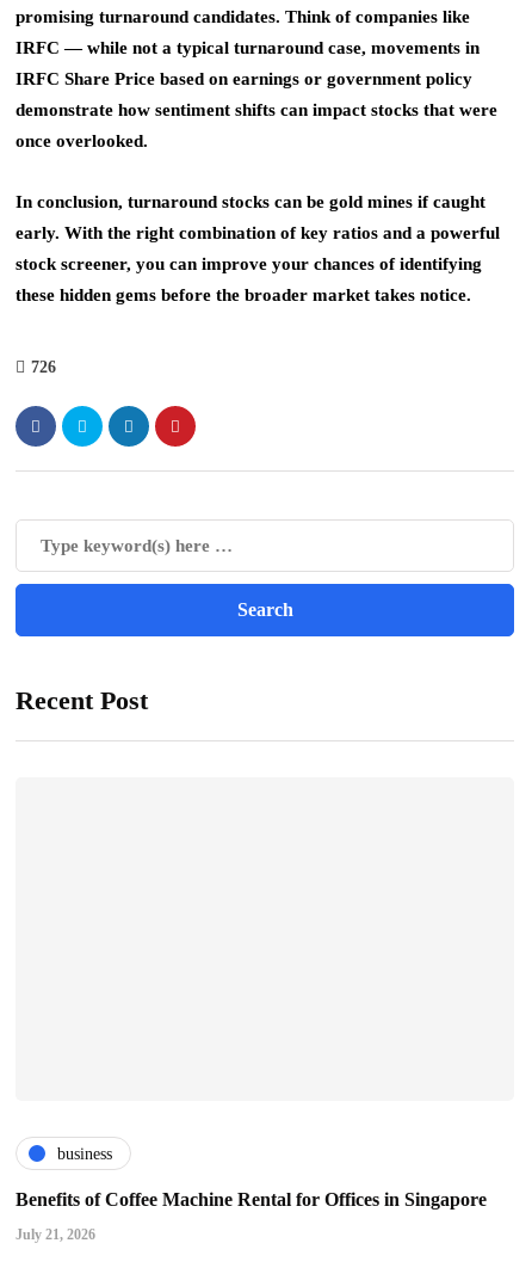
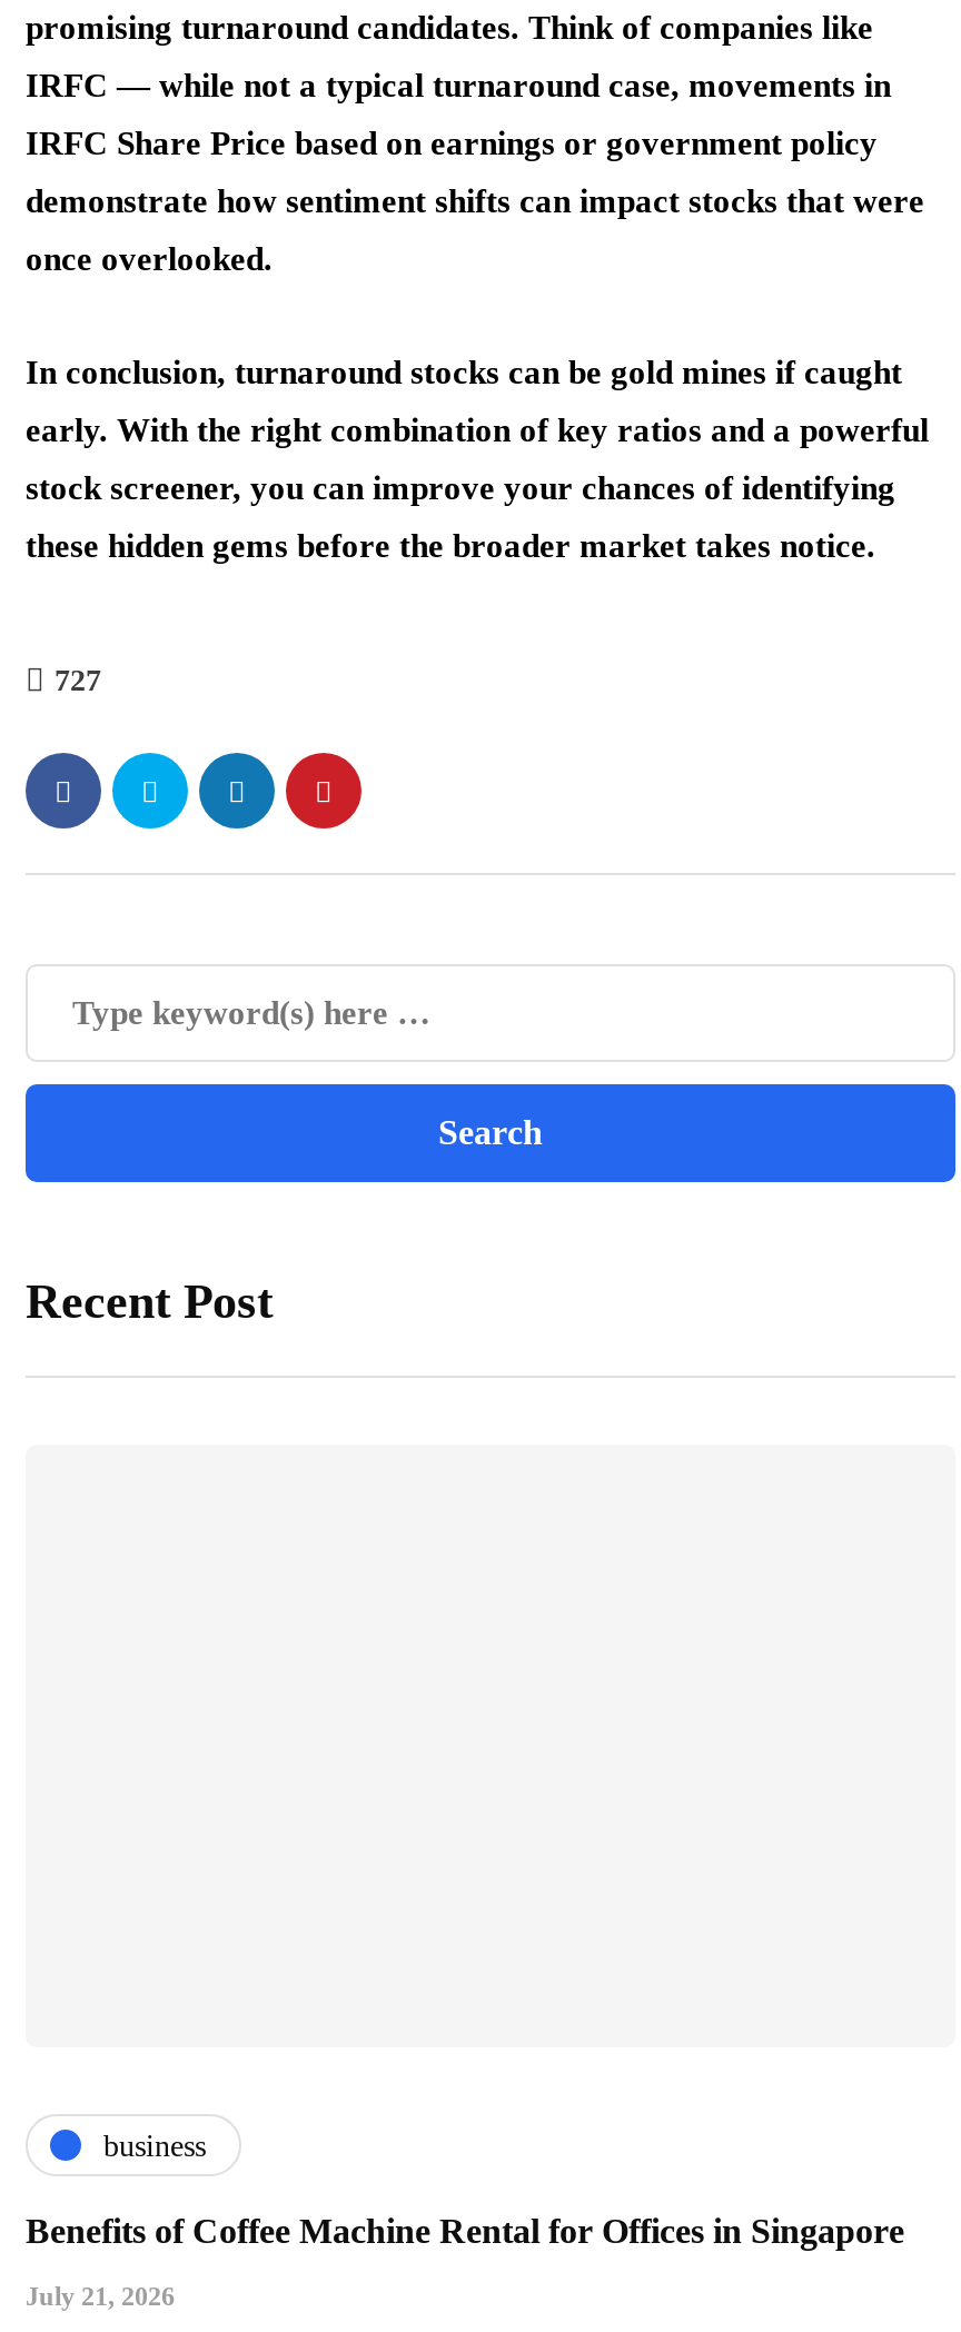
[31,358,56,376] 726 -> [55,664,101,697] 727

